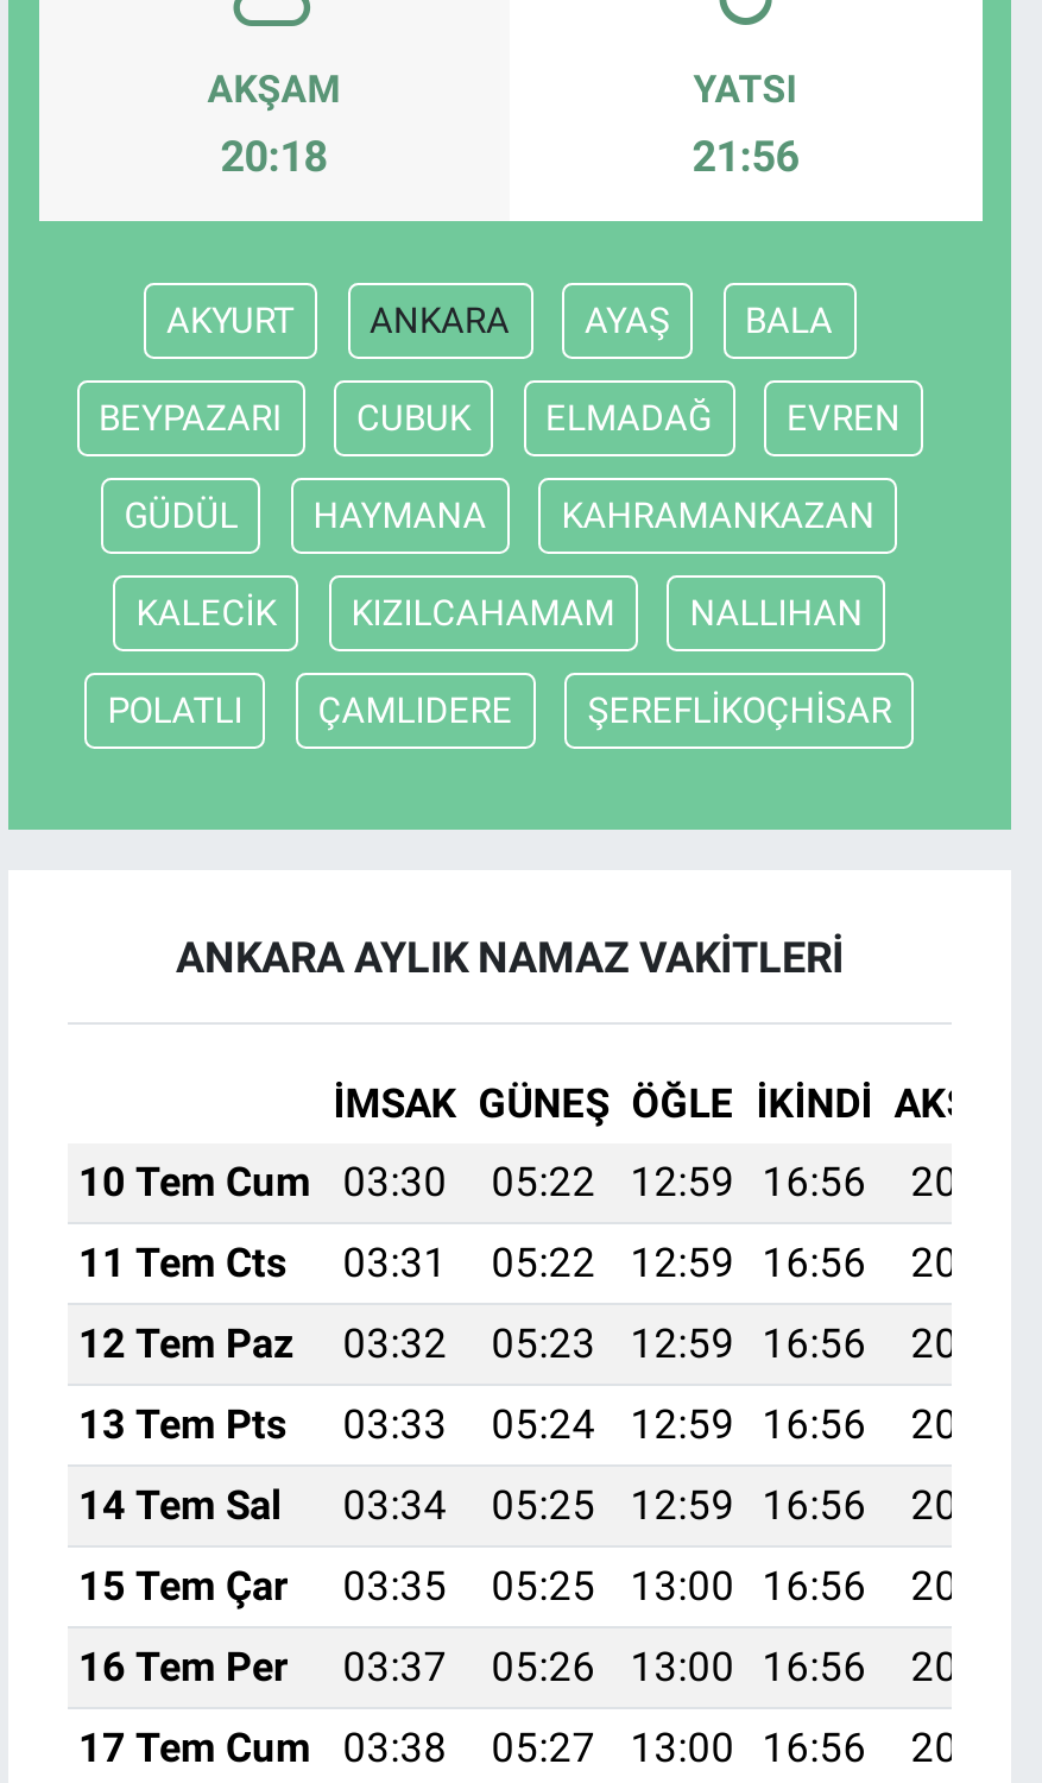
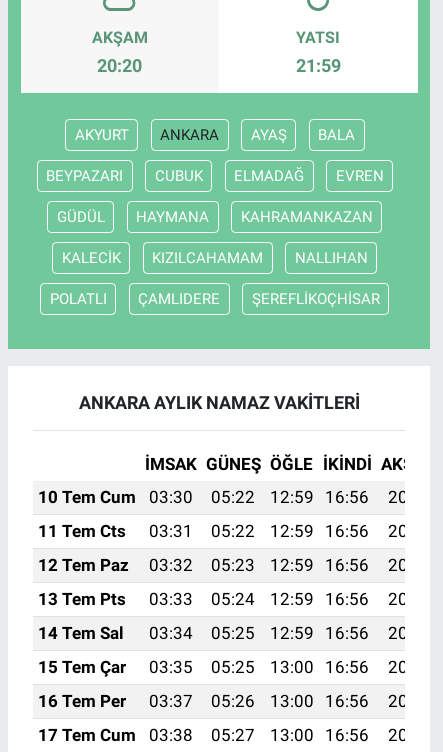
[220,131,327,181] 20:18 -> [97,55,142,76] 20:20
[692,131,799,181] 21:56 -> [296,55,341,76] 21:59

